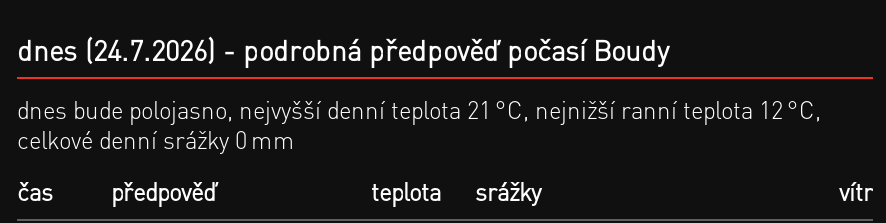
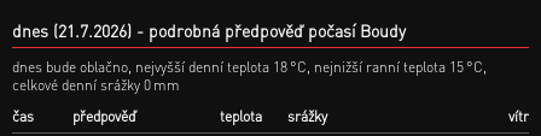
[17,31,669,67] dnes (24.7.2026) podrobná předpověď počasí Boudy -> [12,19,406,41] dnes (21.7.2026) podrobná předpověď počasí Boudy
[17,95,821,125] dnes bude polojasno, nejvyšší denní teplota 21 °C, nejnižší ranní teplota 12 °C, -> [12,58,487,76] dnes bude oblačno, nejvyšší denní teplota 18 °C, nejnižší ranní teplota 15 °C,

